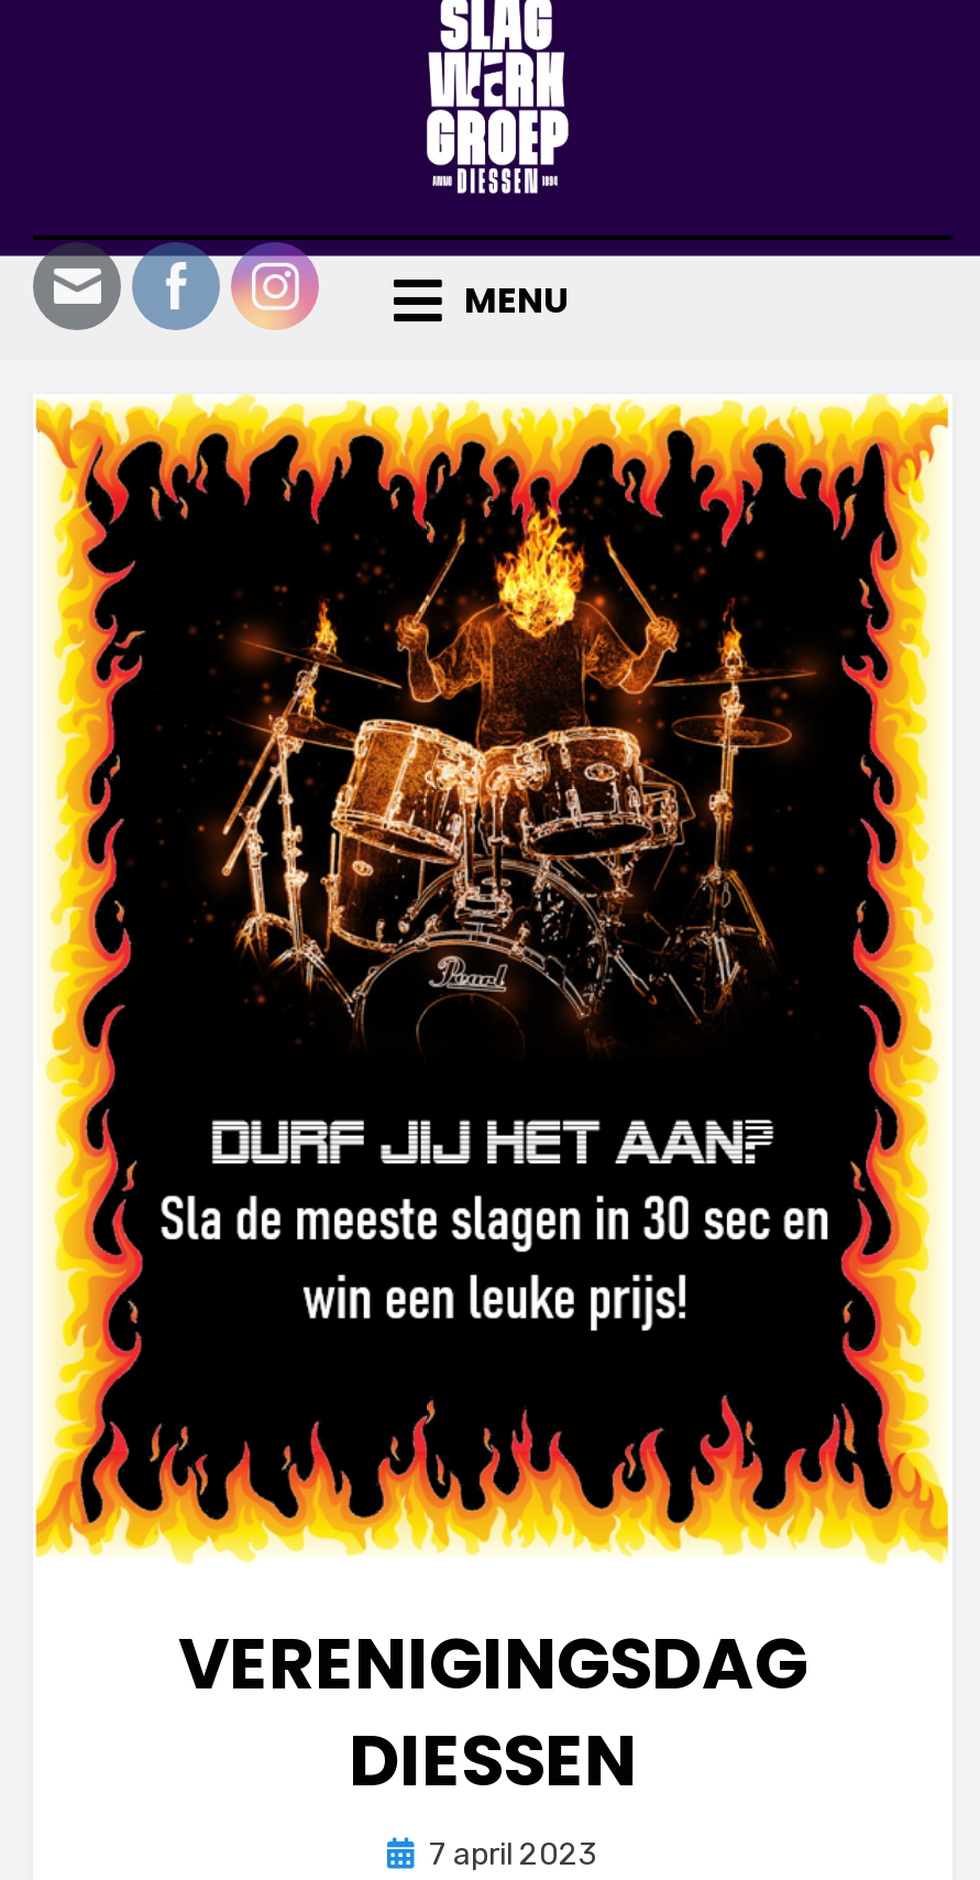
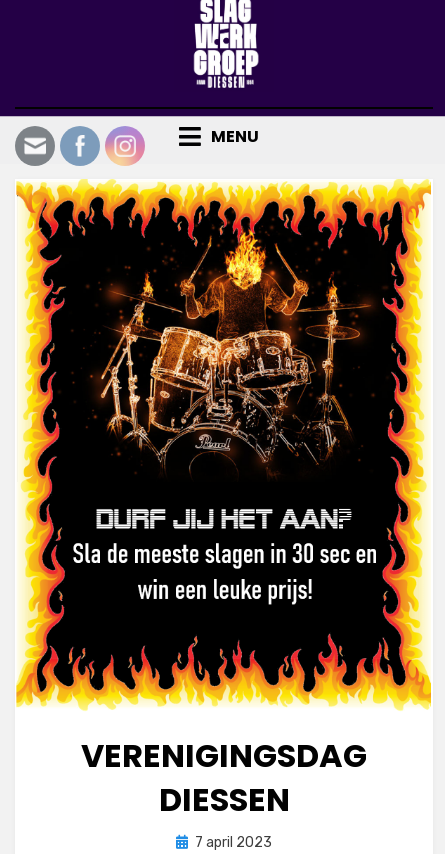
[31,242,321,365] [image] -> [14,111,145,167] [image]

